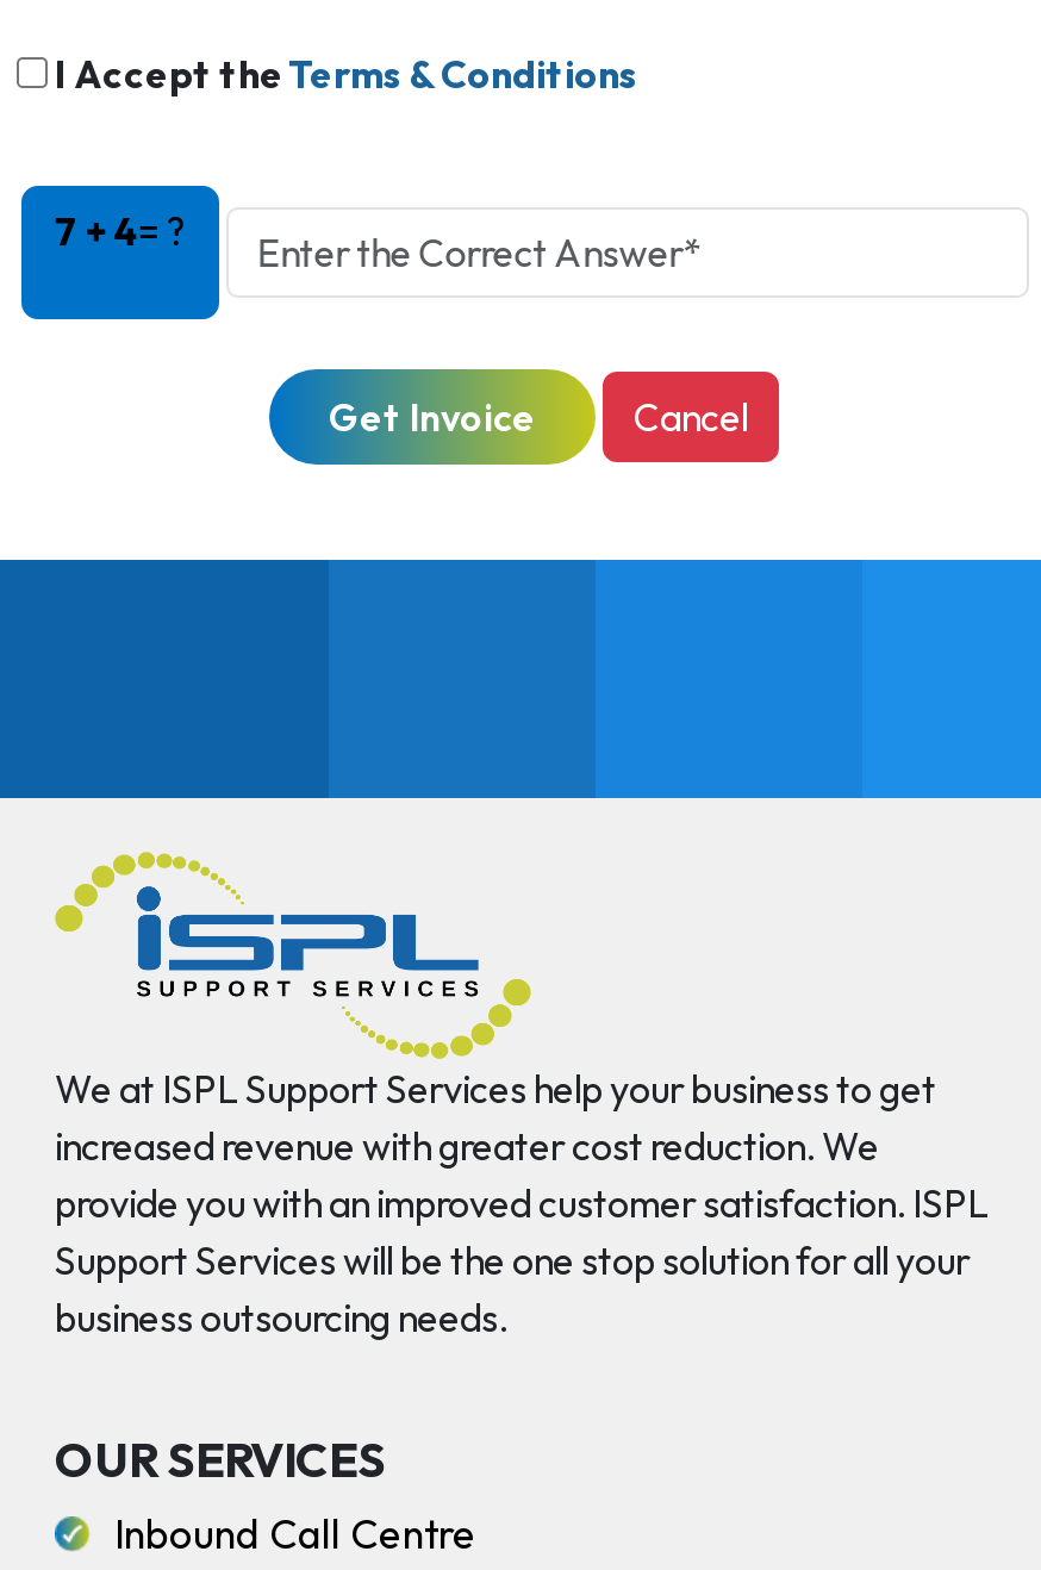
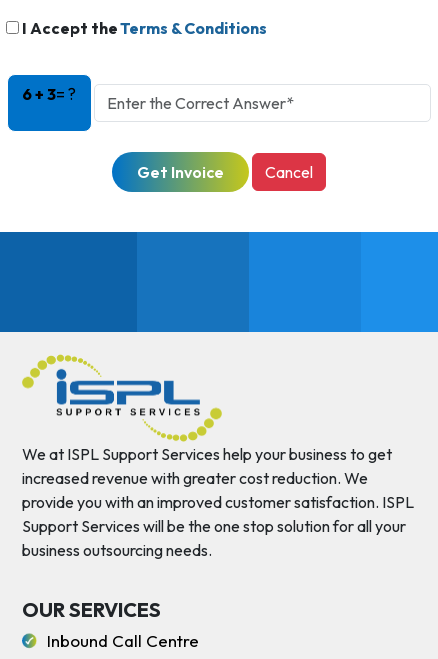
[55,207,186,254] 7 + 4= ? -> [22,84,76,104] 6 + 3= ?

